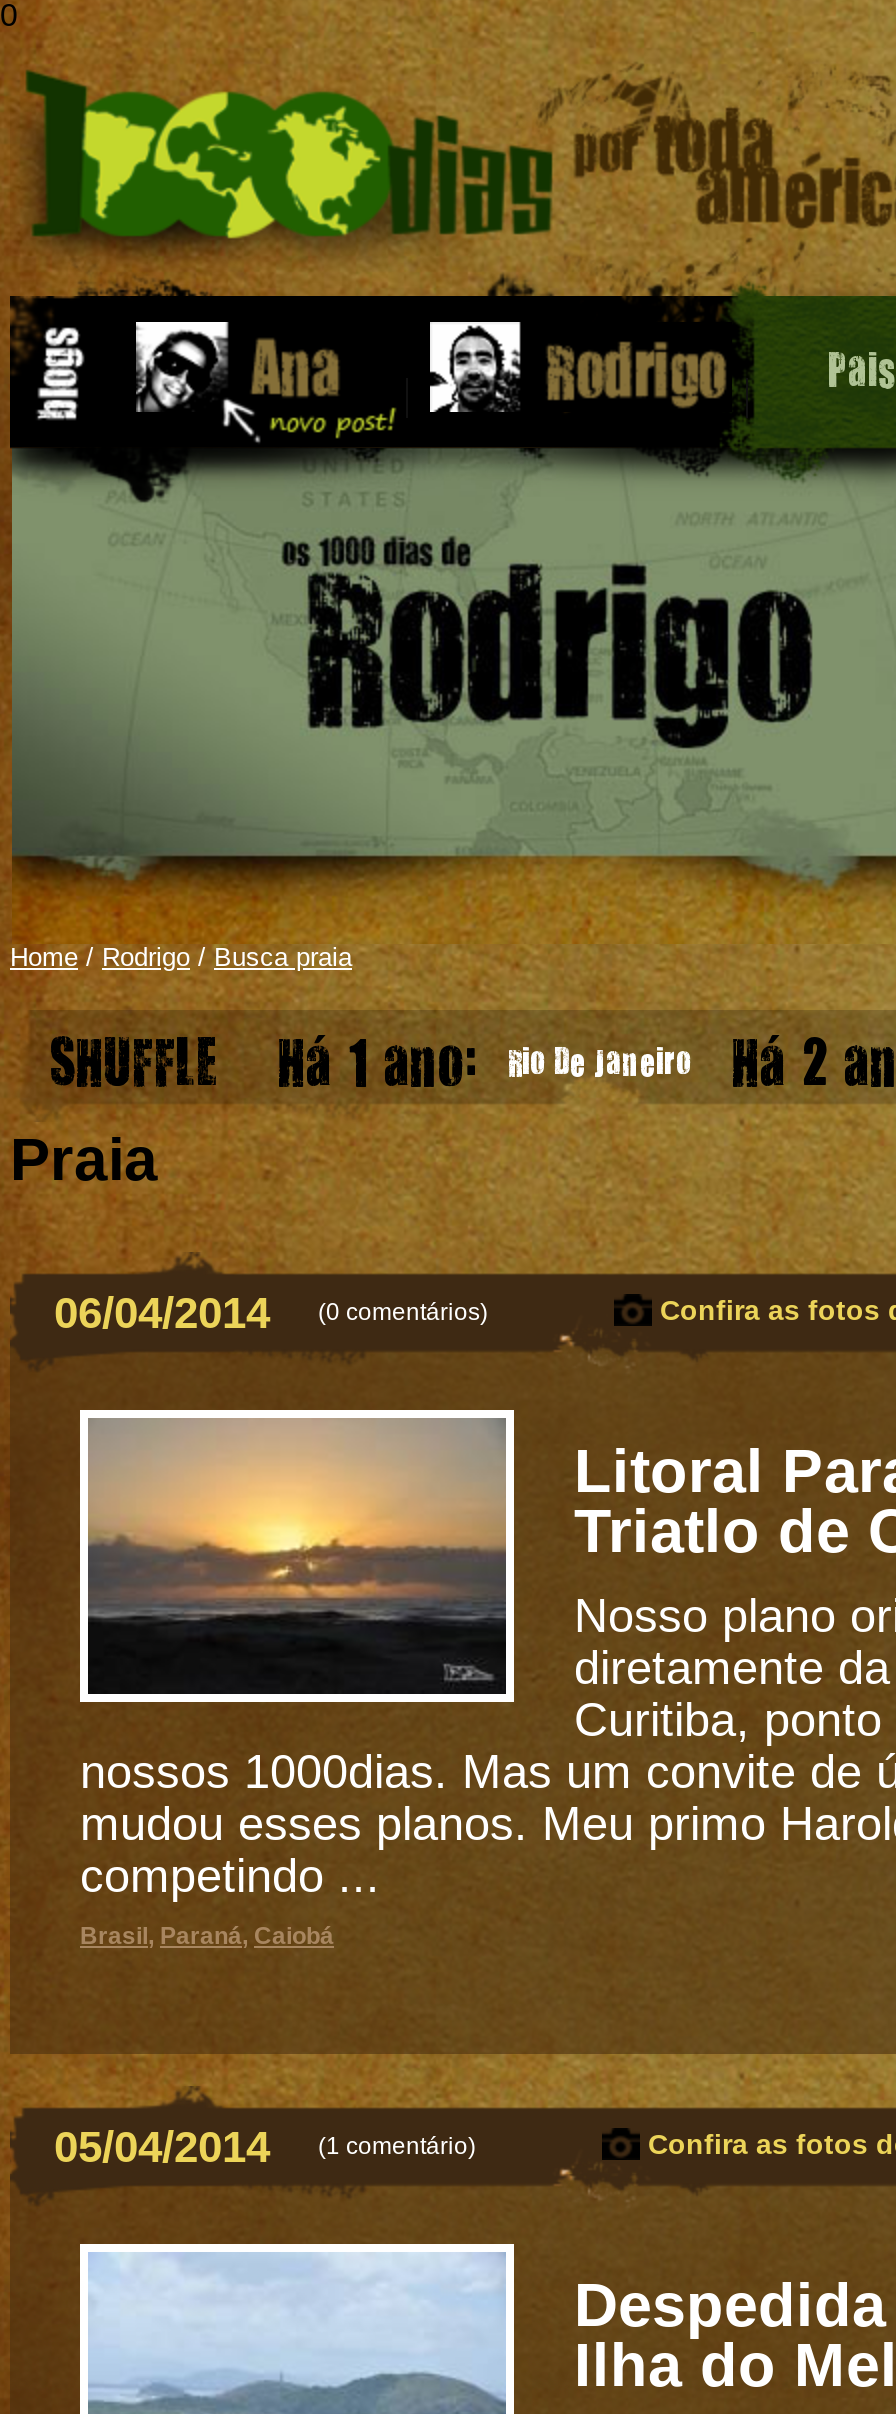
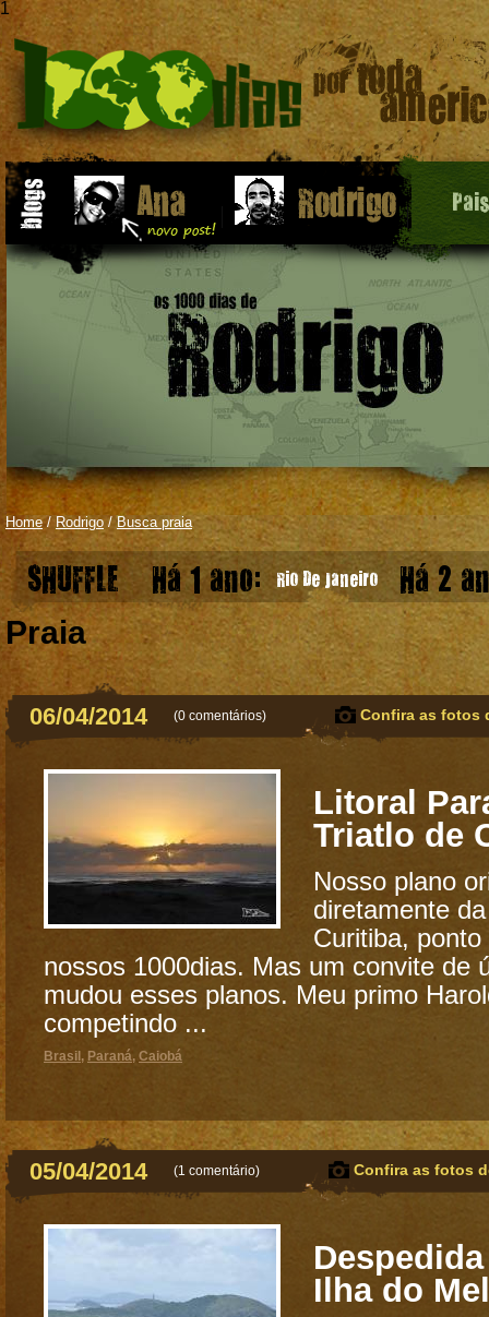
[0,0,18,32] 0 -> [0,0,10,17] 1

